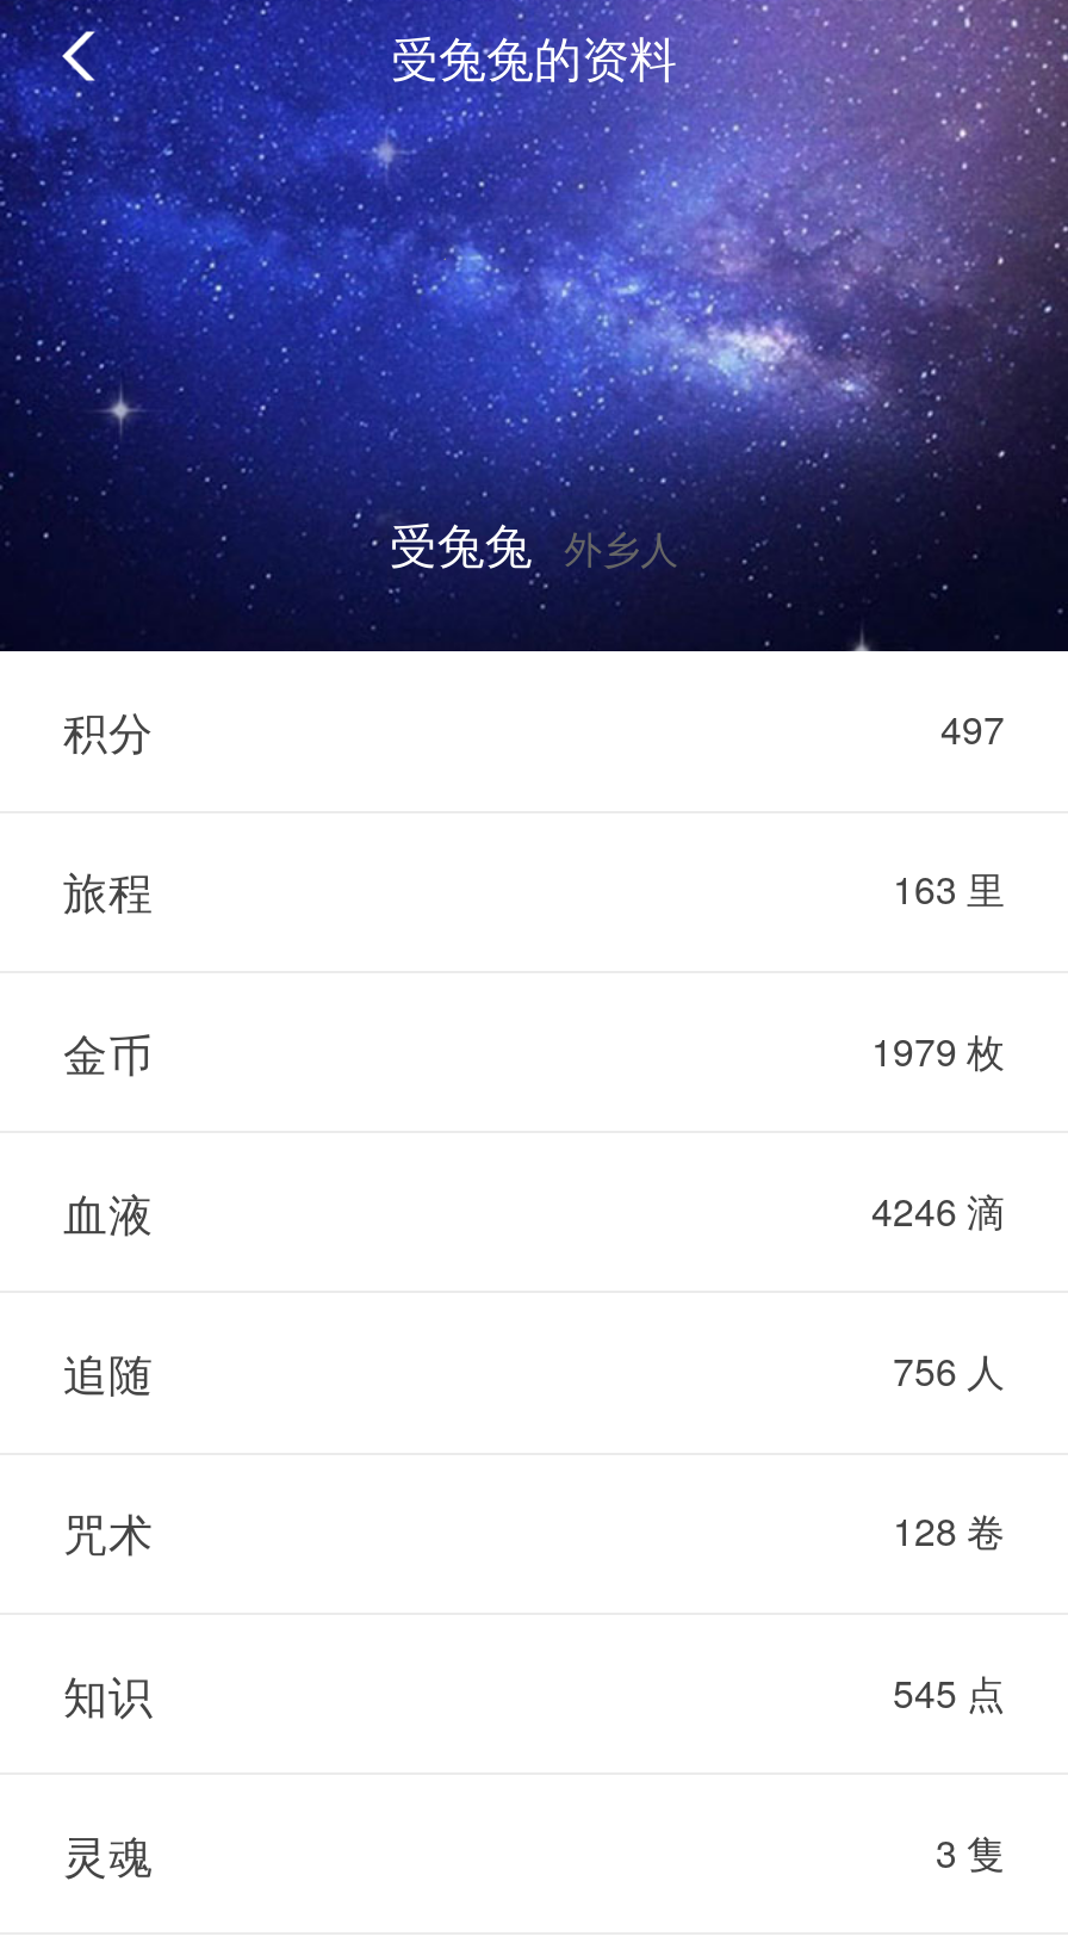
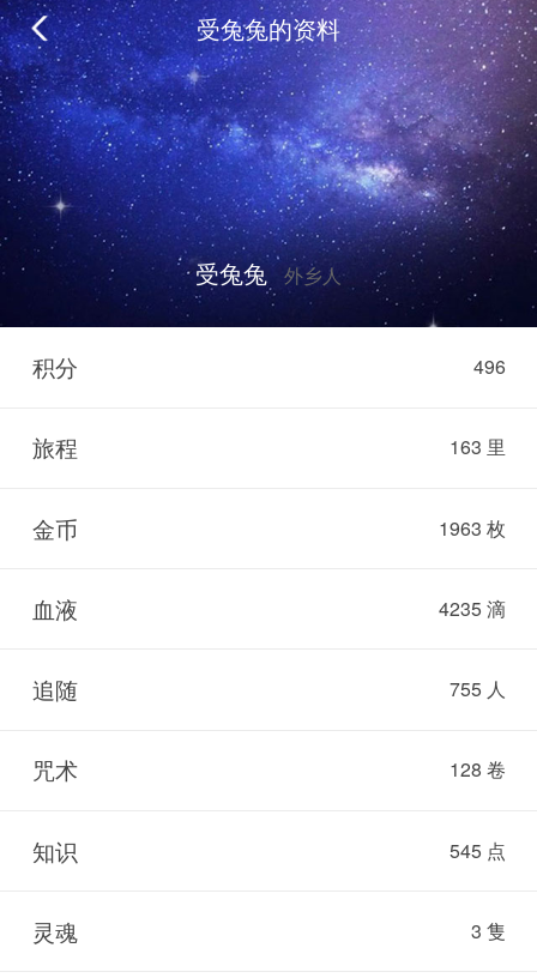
[940,702,1005,756] 497 -> [473,352,505,380] 496
[871,1022,1005,1077] 1979 枚 -> [438,514,505,541] 1963 枚
[871,1183,1005,1238] 4246 滴 -> [438,594,505,622] 4235 滴
[893,1343,1005,1398] 756 人 -> [449,675,505,702] 755 人

